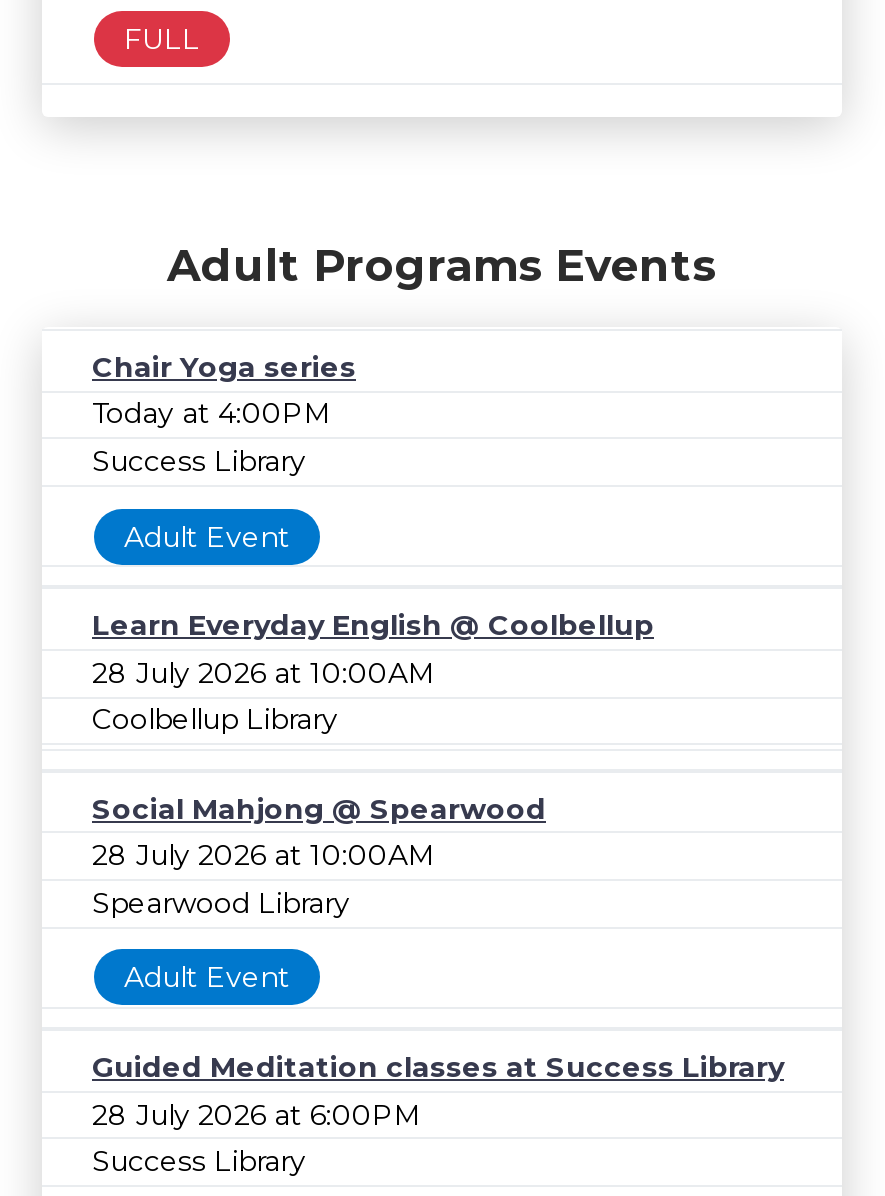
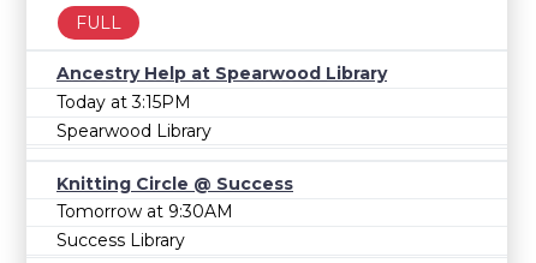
[92,239,717,873] Adult Programs Events | Chair Yoga series | Today at 4:00PM | Success Library | Adult Event | Learn Everyday English @ Coolbellup | 28 July 2026 at 10:00AM | Coolbellup Library | Social Mahjong @ Spearwood | 28 July 2026 at 10:00AM -> [56,63,387,113] Ancestry Help at Spearwood Library | Today at 3:15PM
[92,960,784,1132] Adult Event | Guided Meditation classes at Success Library | 28 July 2026 at 6:00PM -> [56,173,293,223] Knitting Circle @ Success | Tomorrow at 9:30AM

